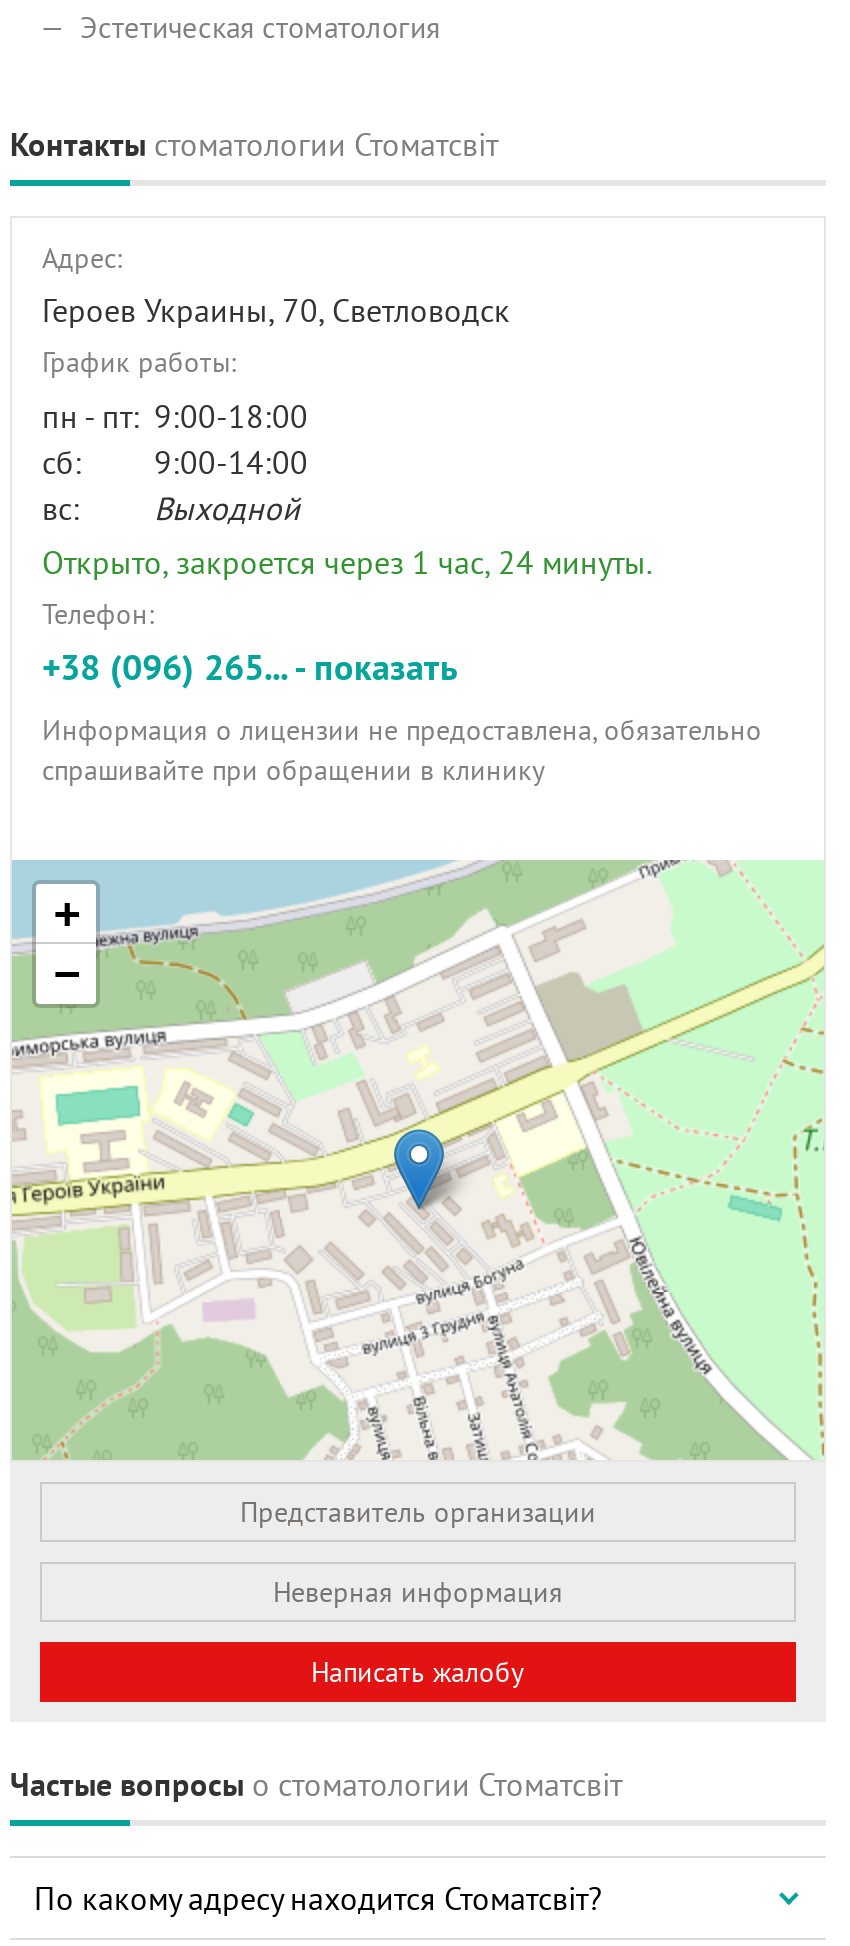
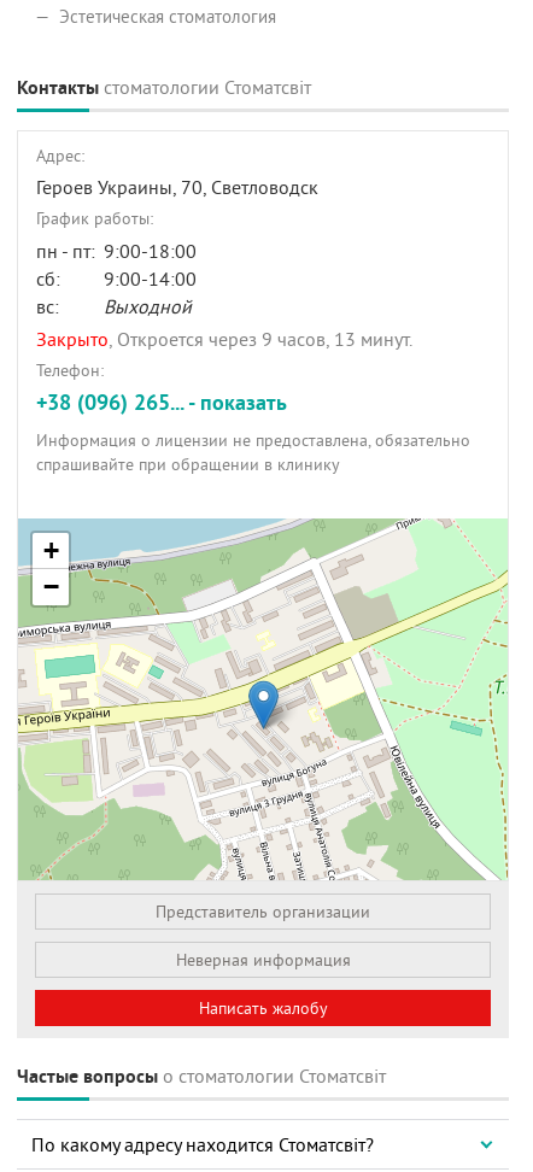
[42,543,652,583] Открыто, закроется через 1 час, 24 минуты. -> [36,327,412,351] Закрыто, Откроется через 9 часов, 13 минут.

